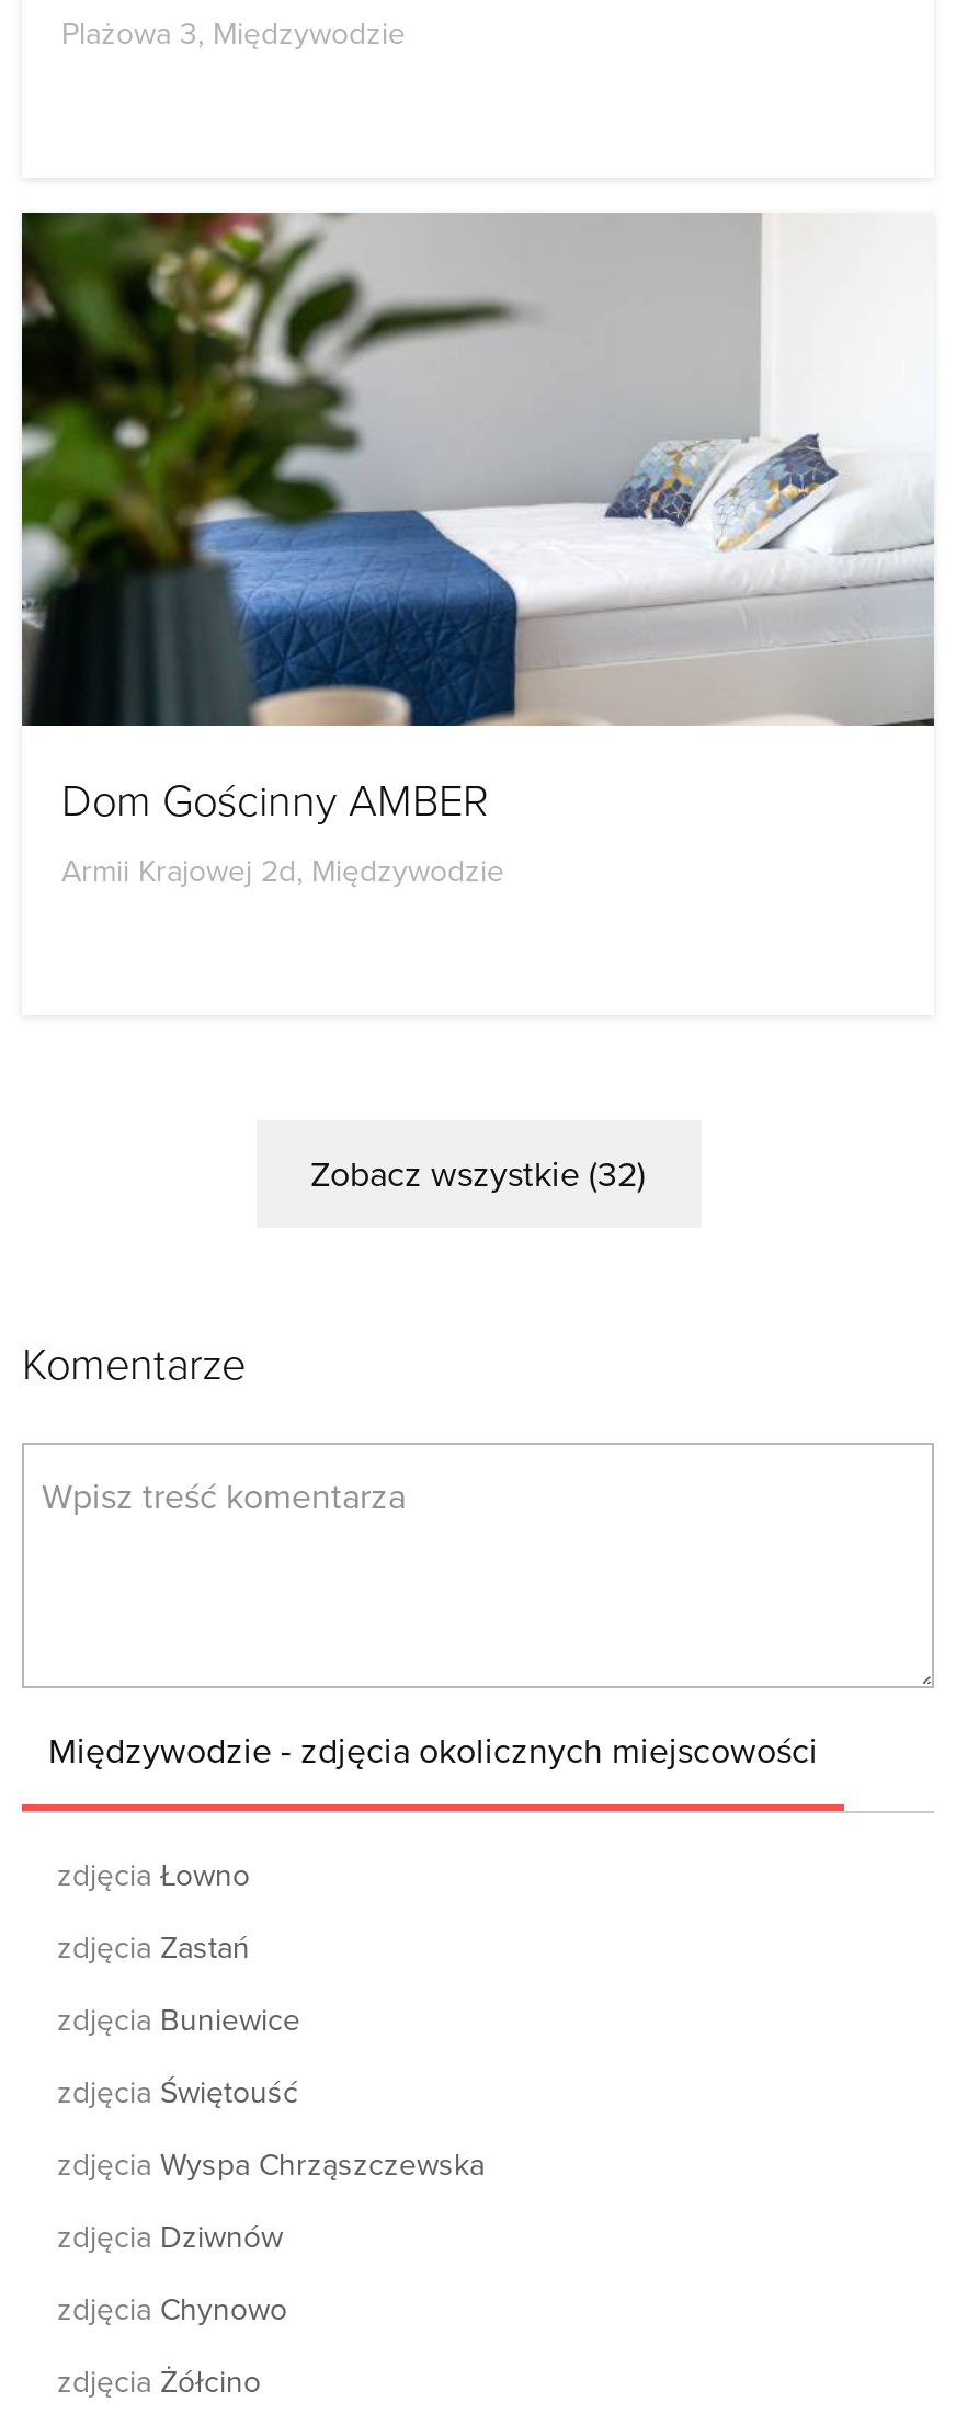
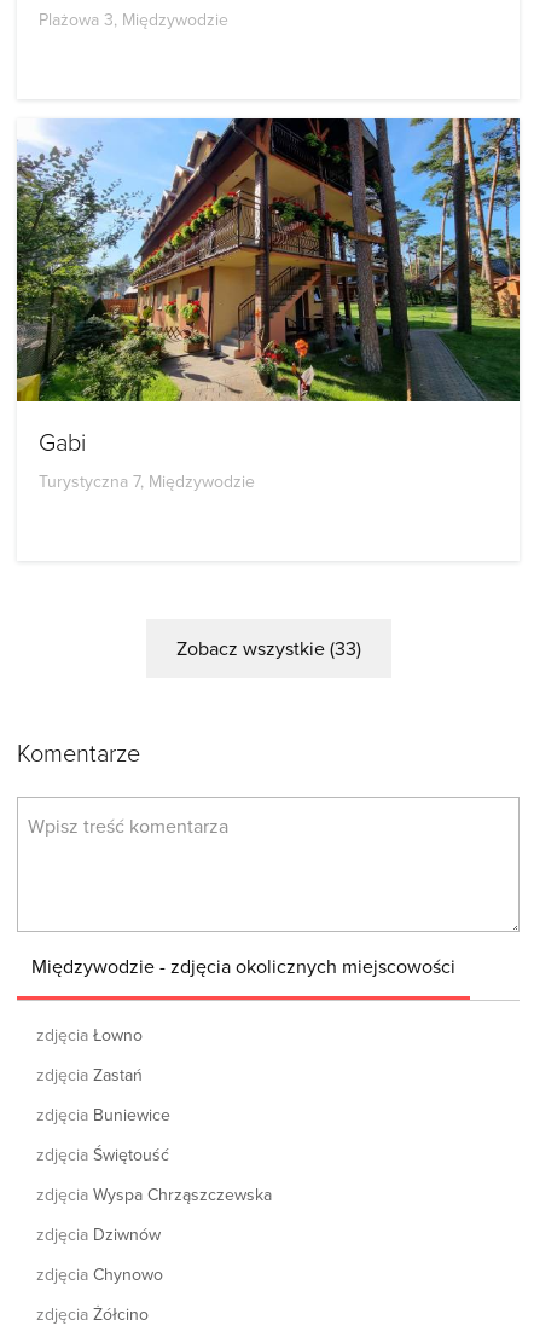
[20,210,934,892] [image] | Dom Gościnny AMBER | Armii Krajowej 2d, Międzywodzie -> [16,117,521,493] [image] | Gabi | Turystyczna 7, Międzywodzie
[310,1150,646,1198] Zobacz wszystkie (32) -> [176,635,361,662] Zobacz wszystkie (33)

